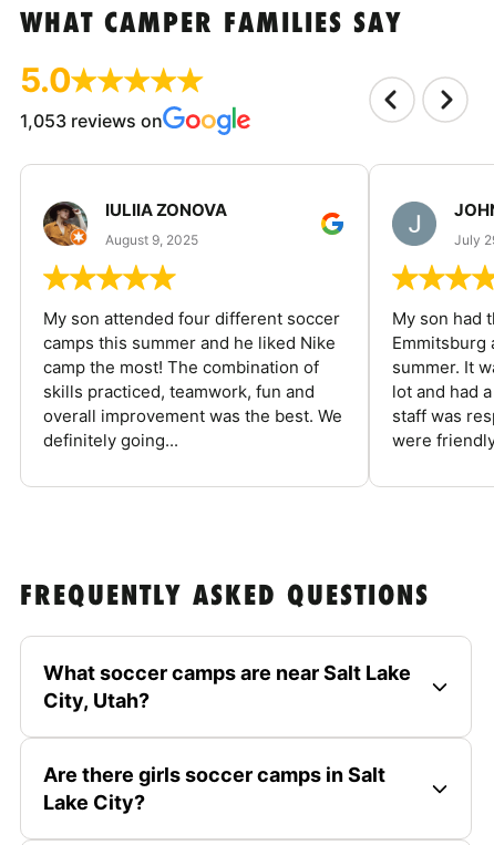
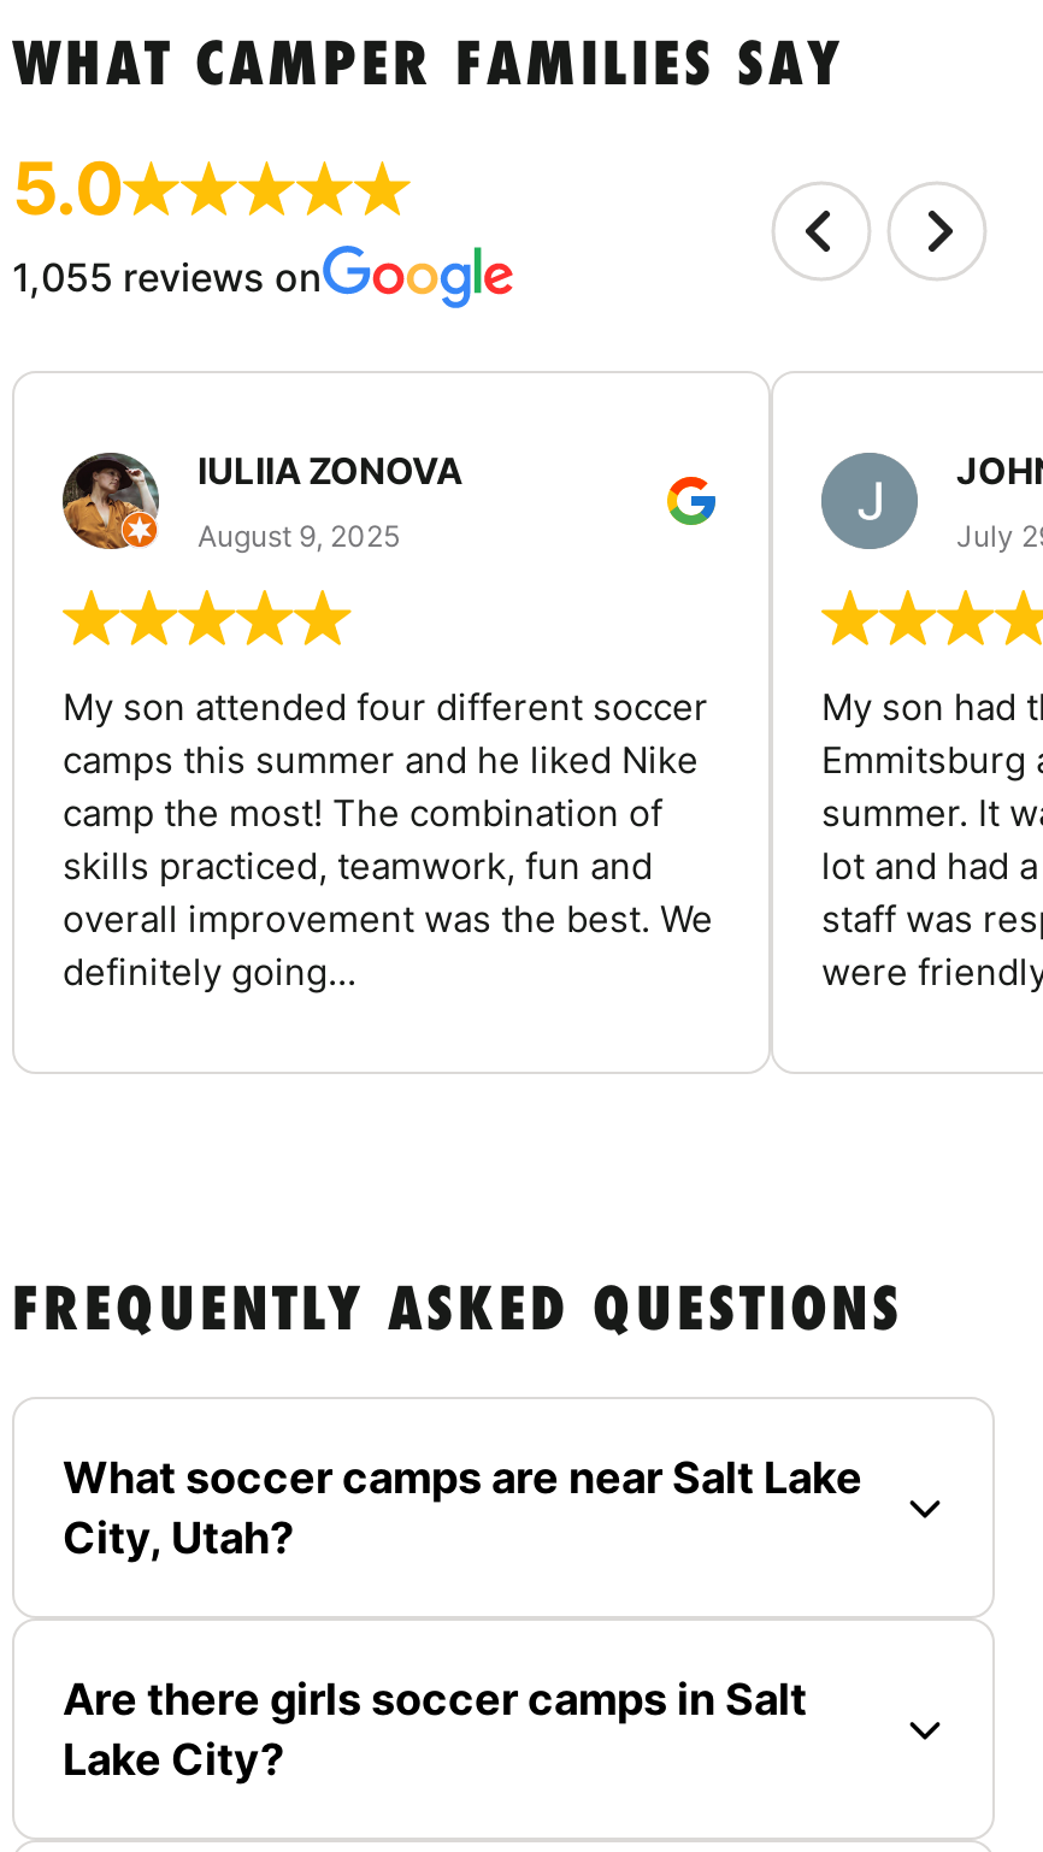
[20,110,163,132] 1,053 reviews on -> [12,254,323,302] 1,055 reviews on

